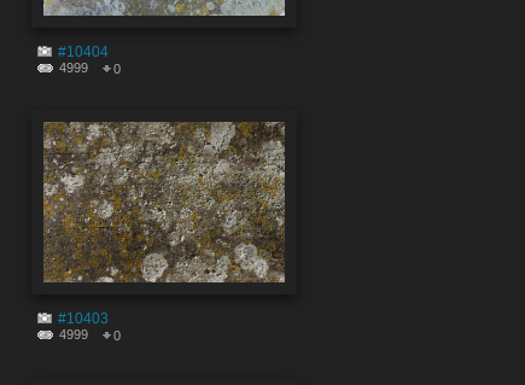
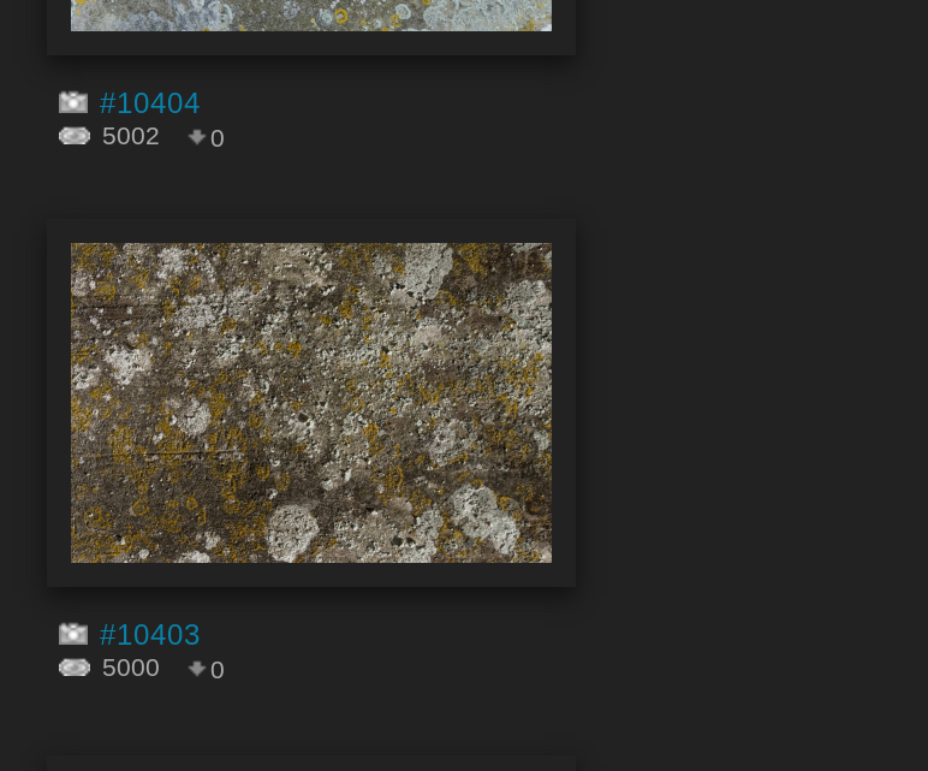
[59,60,121,76] 4999 0 -> [102,120,225,152] 5002 0
[59,327,121,343] 4999 0 -> [102,652,225,683] 5000 0

